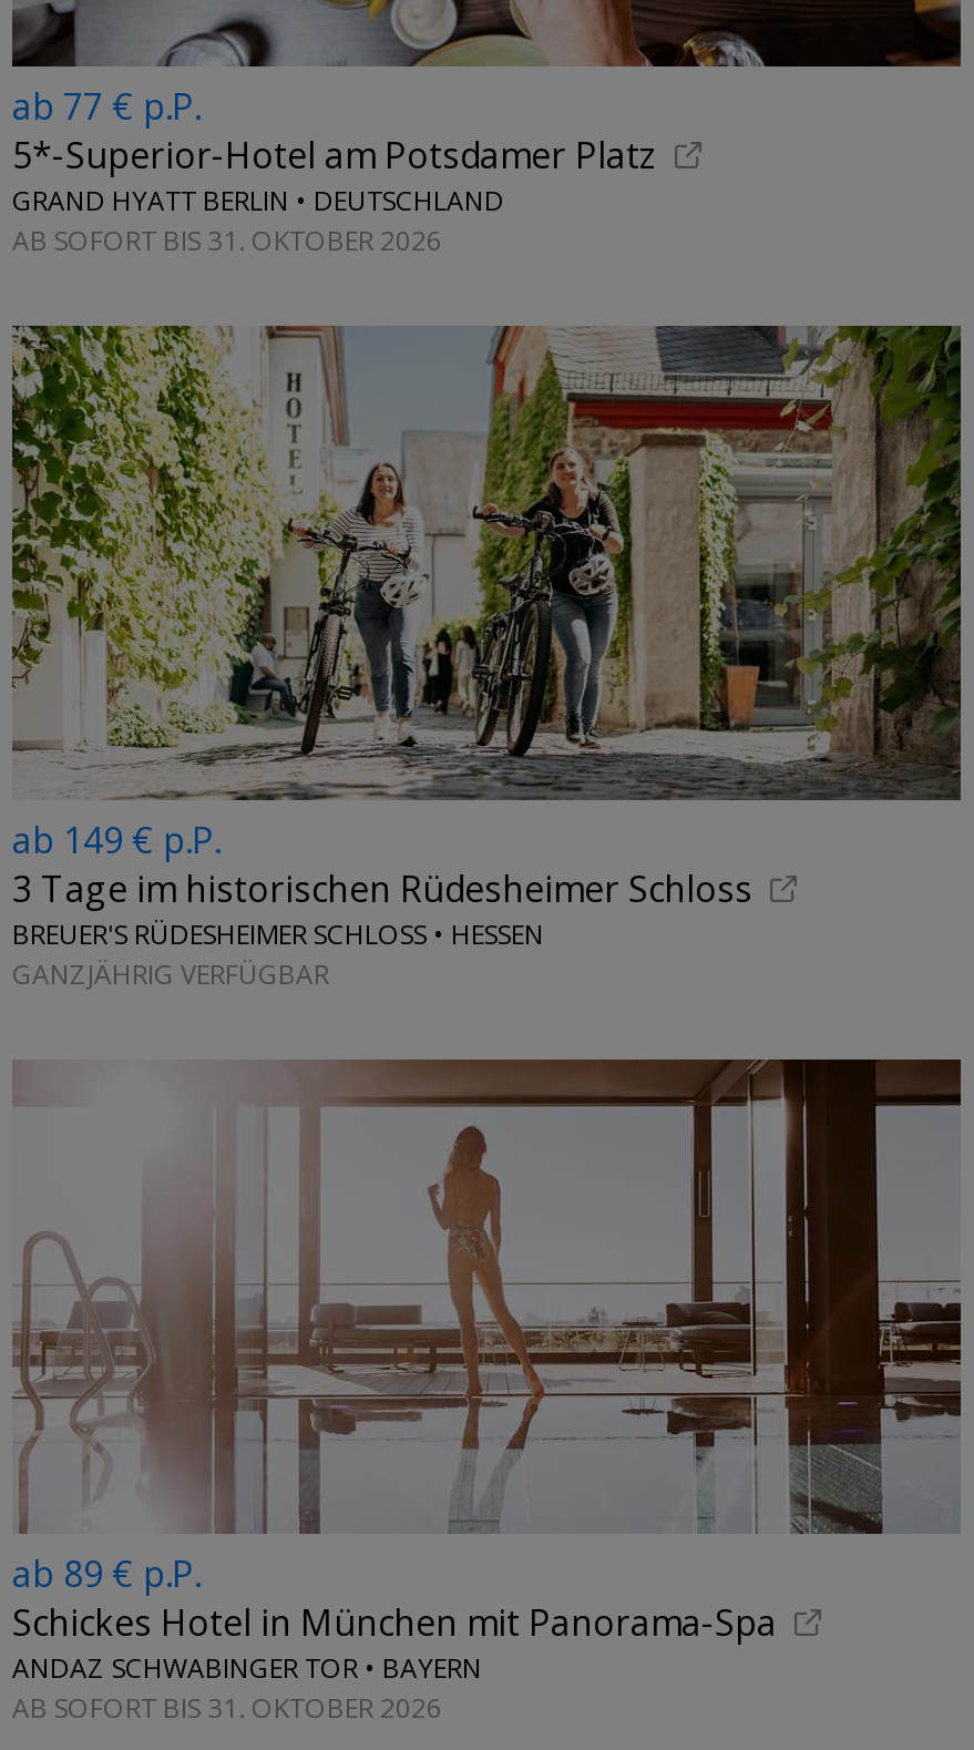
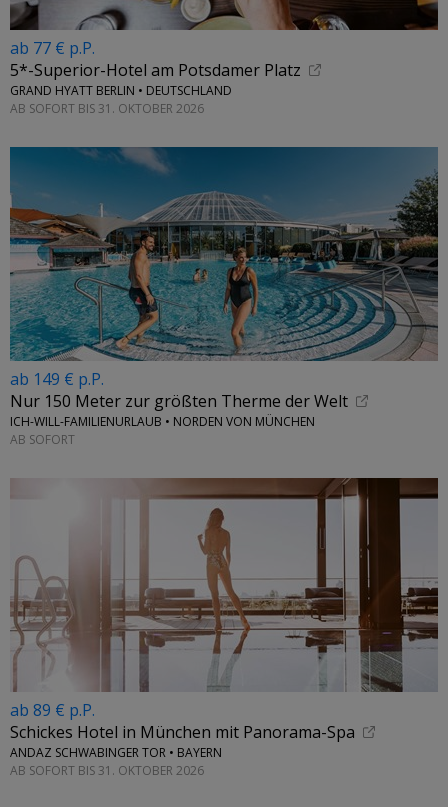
[10,324,963,992] [image] | 3 Tage im historischen Rüdesheimer Schloss | BREUER'S RÜDESHEIMER SCHLOSS • HESSEN | GANZJÄHRIG VERFÜGBAR -> [9,146,439,448] [image] | Nur 150 Meter zur größten Therme der Welt | ICH-WILL-FAMILIENURLAUB • NORDEN VON MÜNCHEN | AB SOFORT

